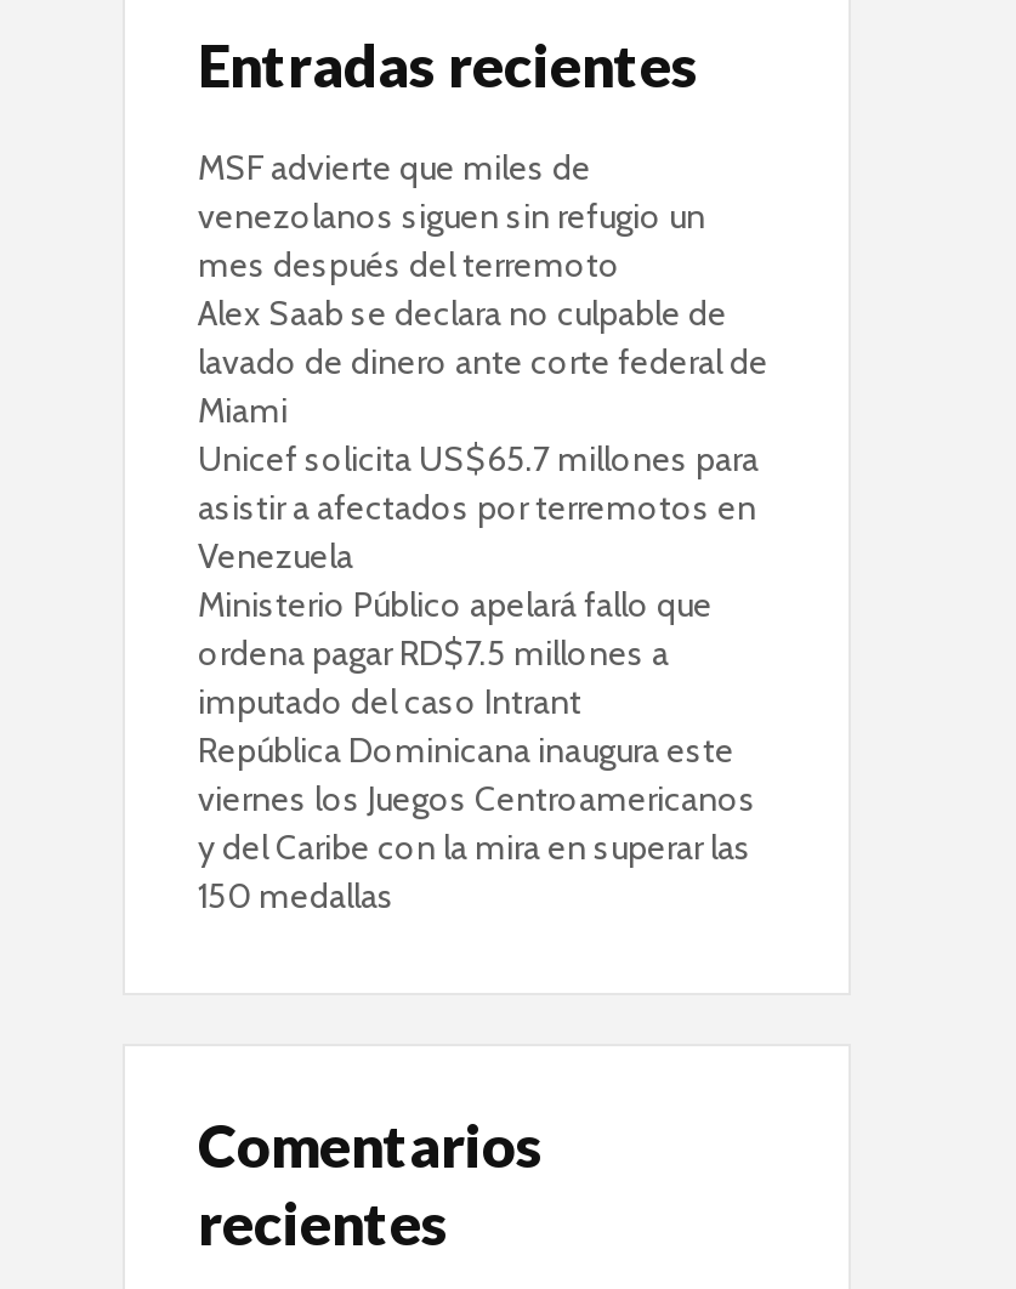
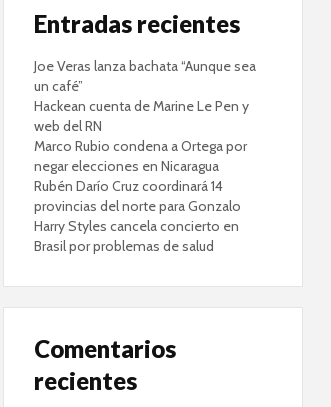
[198,145,768,917] MSF advierte que miles de | venezolanos siguen sin refugio un | mes después del terremoto | Alex Saab se declara no culpable de | lavado de dinero ante corte federal de | Miami | Unicef solicita US$65.7 millones para | asistir a afectados por terremotos en | Venezuela | Ministerio Público apelará fallo que | ordena pagar RD$7.5 millones a | imputado del caso Intrant | República Dominicana inaugura este | viernes los Juegos Centroamericanos | y del Caribe con la mira en superar las | 150 medallas -> [34,57,256,255] Joe Veras lanza bachata “Aunque sea | un café” | Hackean cuenta de Marine Le Pen y | web del RN | Marco Rubio condena a Ortega por | negar elecciones en Nicaragua | Rubén Darío Cruz coordinará 14 | provincias del norte para Gonzalo | Harry Styles cancela concierto en | Brasil por problemas de salud

